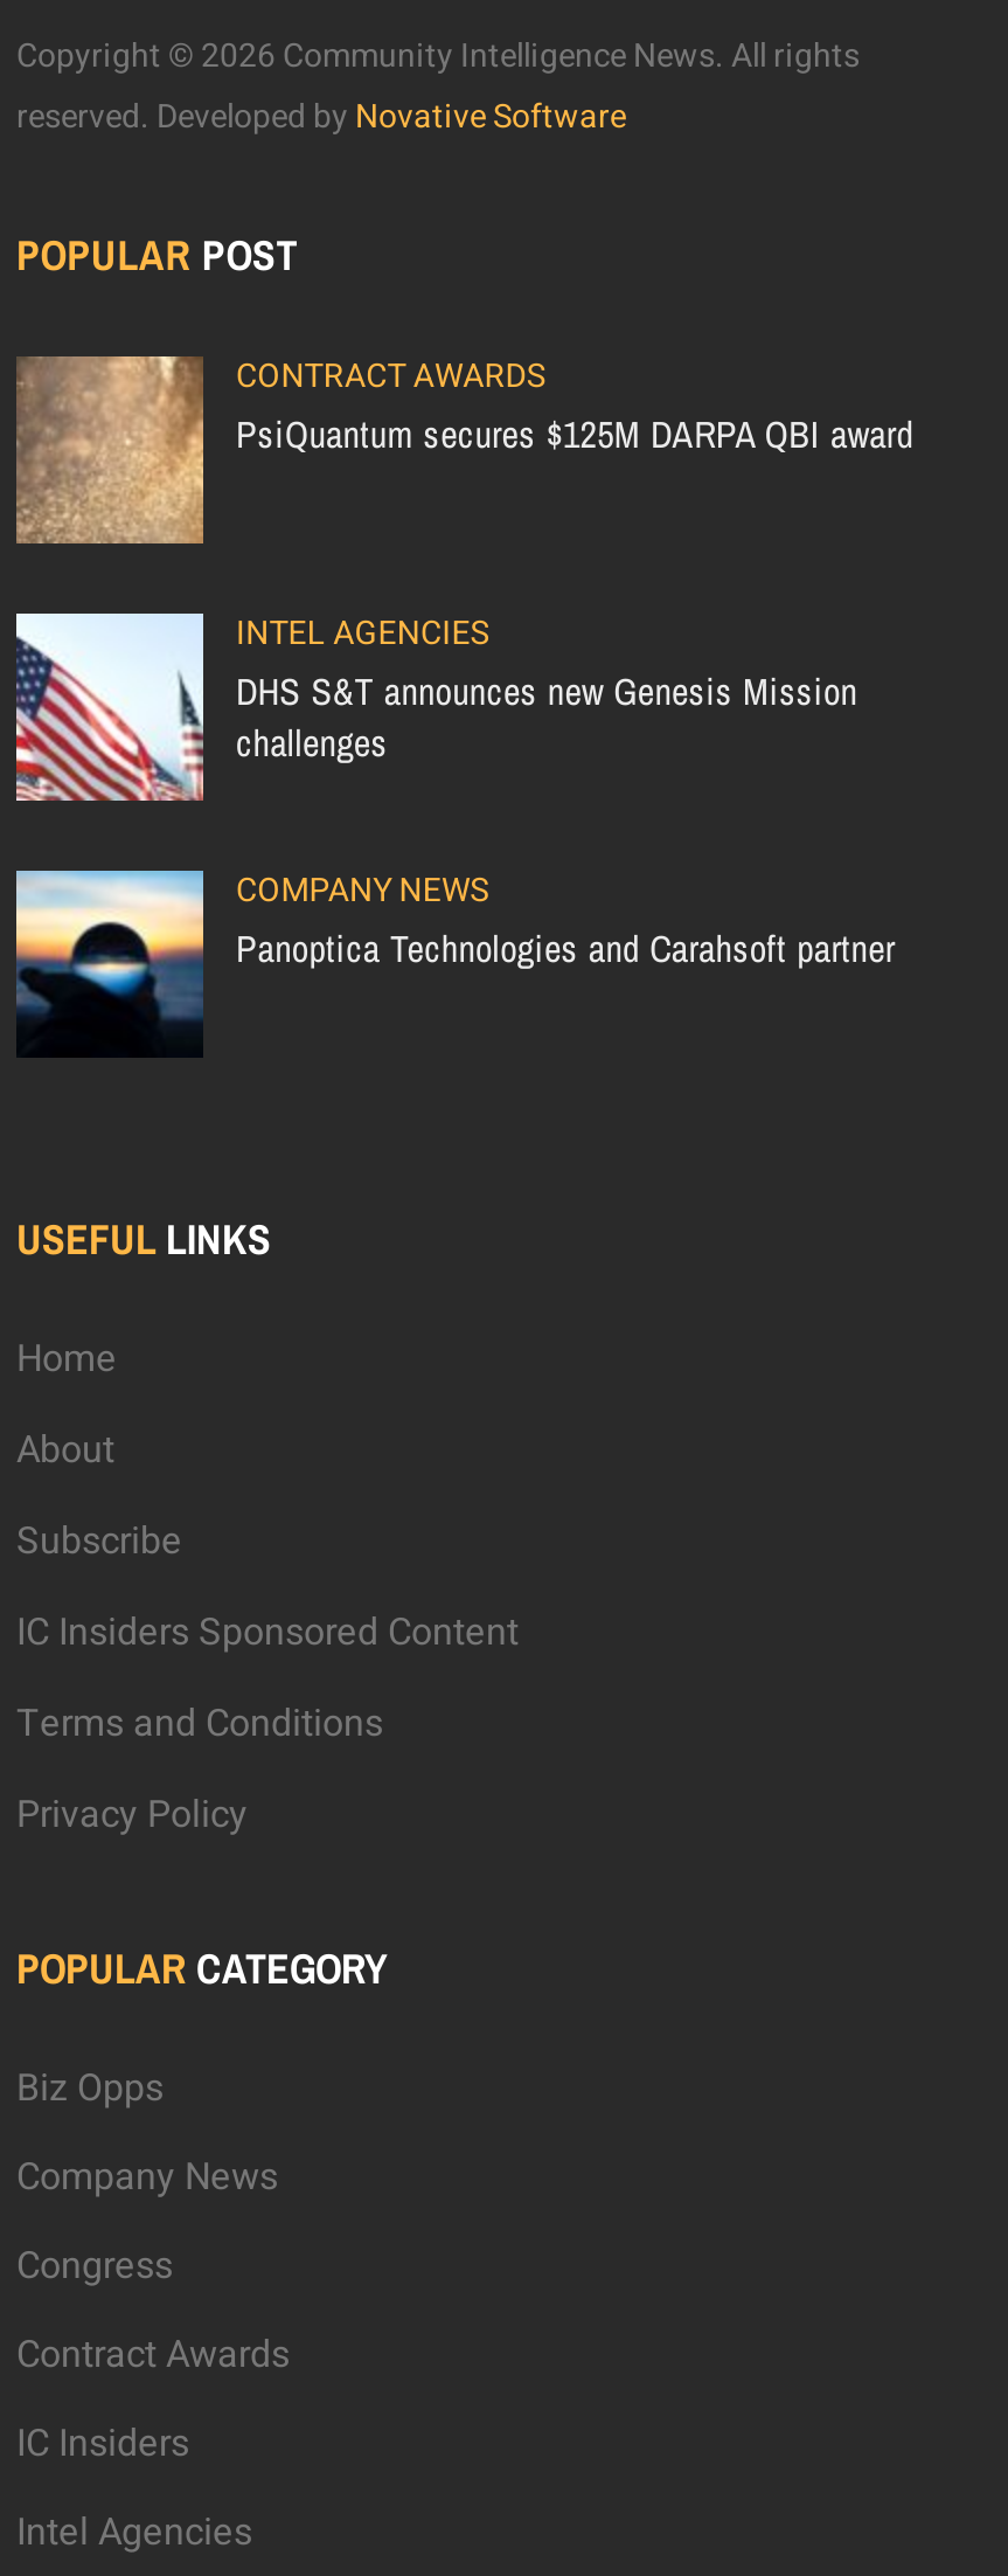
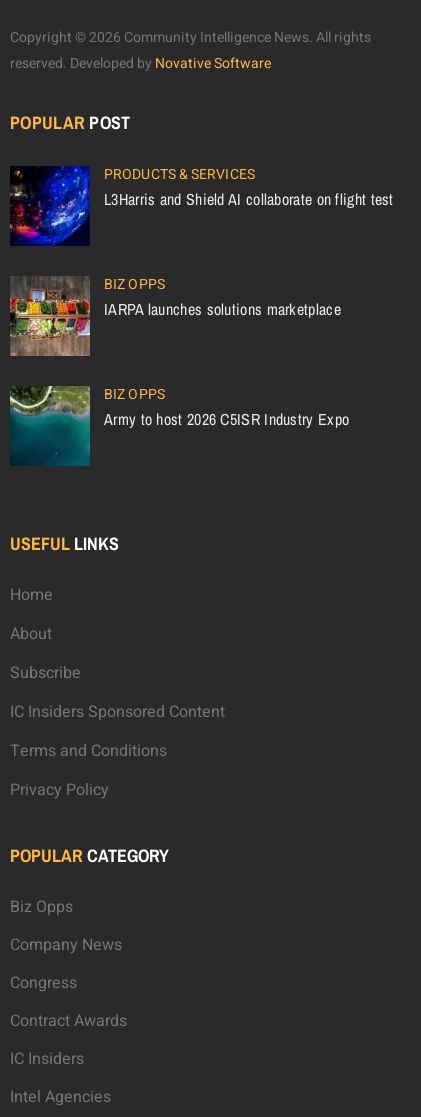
[14,352,913,546] [image] | CONTRACT AWARDS | PsiQuantum secures $125M DARPA QBI award -> [9,164,394,247] [image] | PRODUCTS & SERVICES | L3Harris and Shield AI collaborate on flight test
[14,609,858,803] [image] | INTEL AGENCIES | DHS S&T announces new Genesis Mission | challenges -> [9,274,341,357] [image] | BIZ OPPS | IARPA launches solutions marketplace
[14,866,895,1058] [image] | COMPANY NEWS | Panoptica Technologies and Carahsoft partner -> [9,384,349,467] [image] | BIZ OPPS | Army to host 2026 C5ISR Industry Expo

